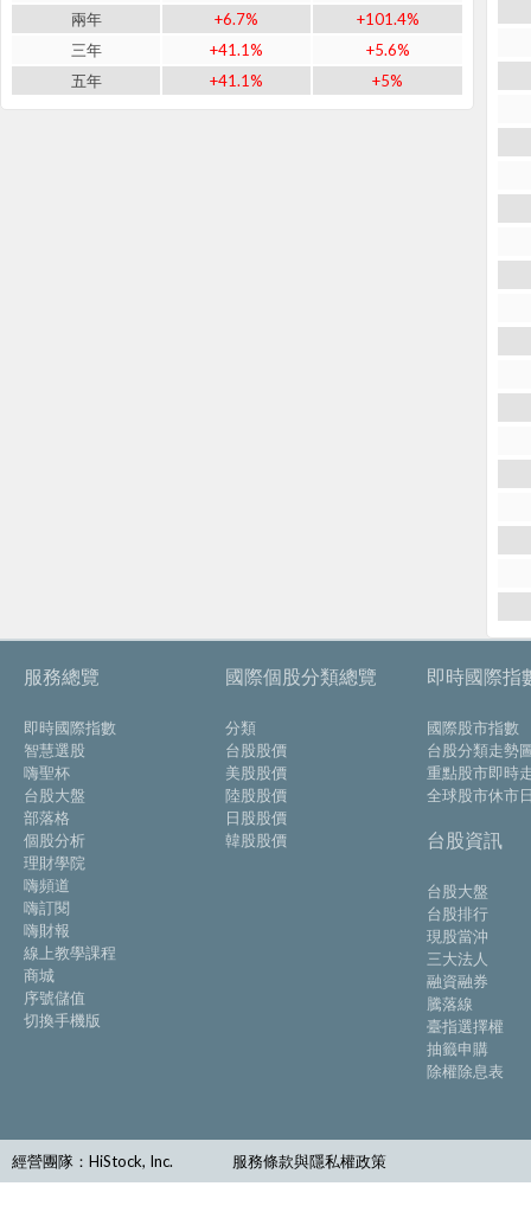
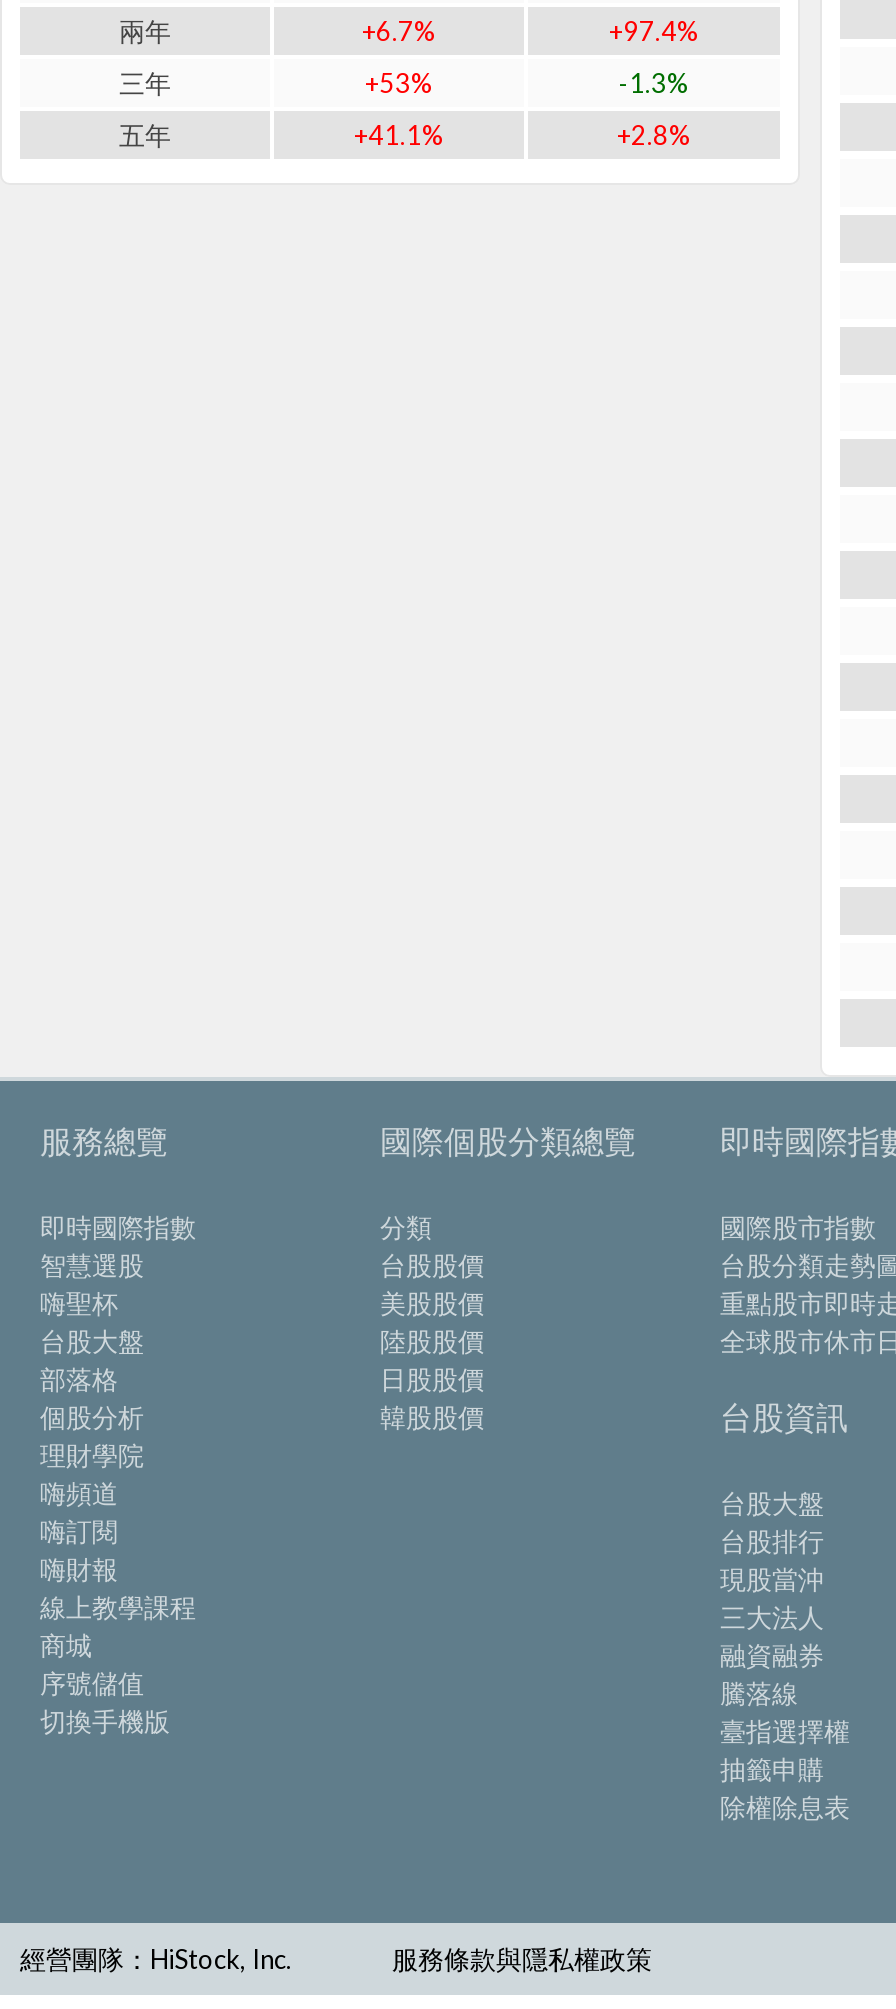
[356,9,419,28] +101.4% -> [609,15,699,47] +97.4%
[210,40,263,59] +41.1% -> [365,67,433,99] +53%
[366,40,410,59] +5.6% -> [619,67,689,99] -1.3%
[372,71,403,90] +5% -> [617,119,691,151] +2.8%

